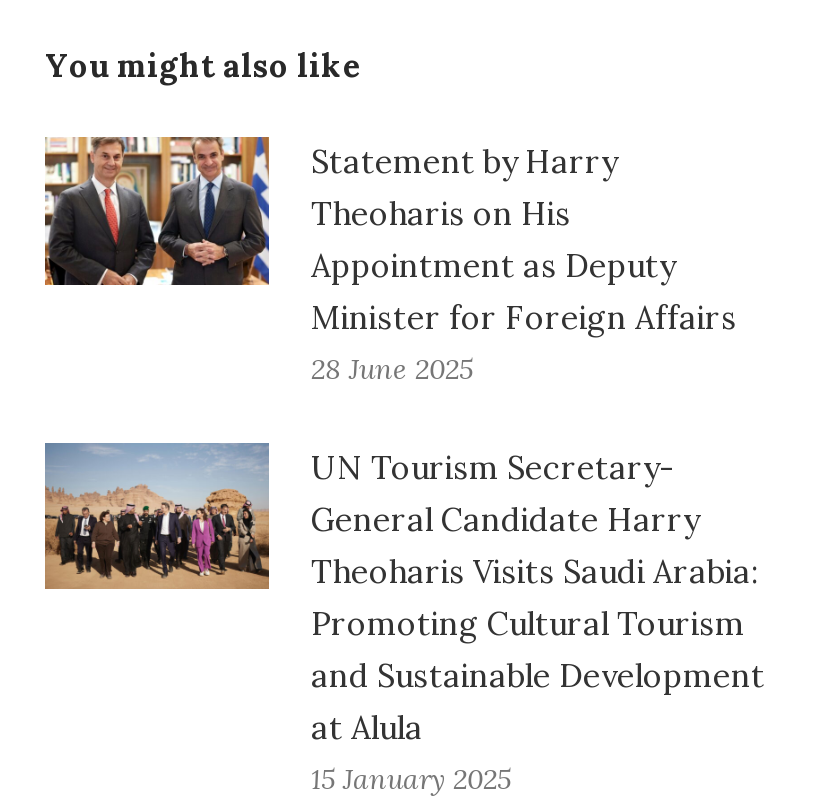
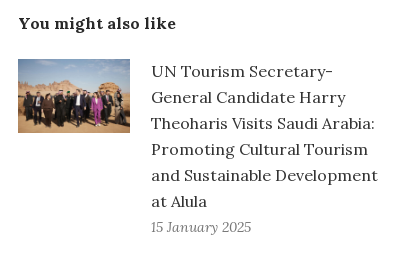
[43,136,737,388] [image] | Statement by Harry | Theoharis on His | Appointment as Deputy | Minister for Foreign Affairs | 28 June 2025 -> none

